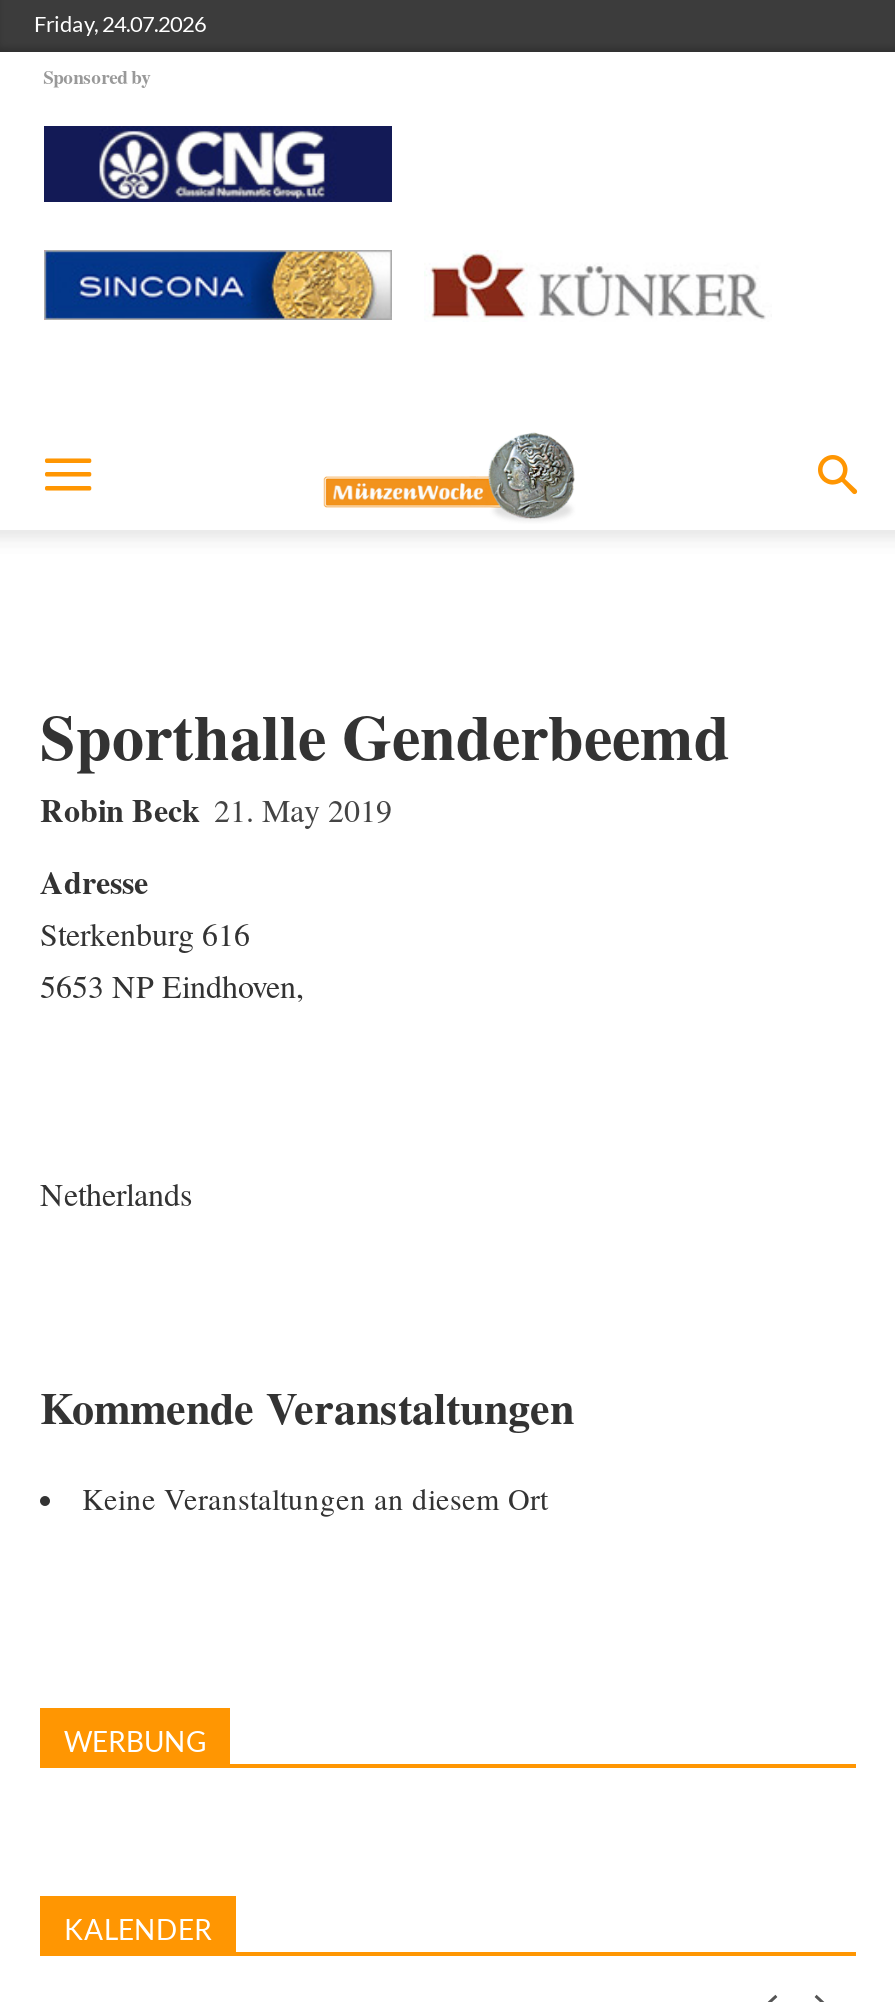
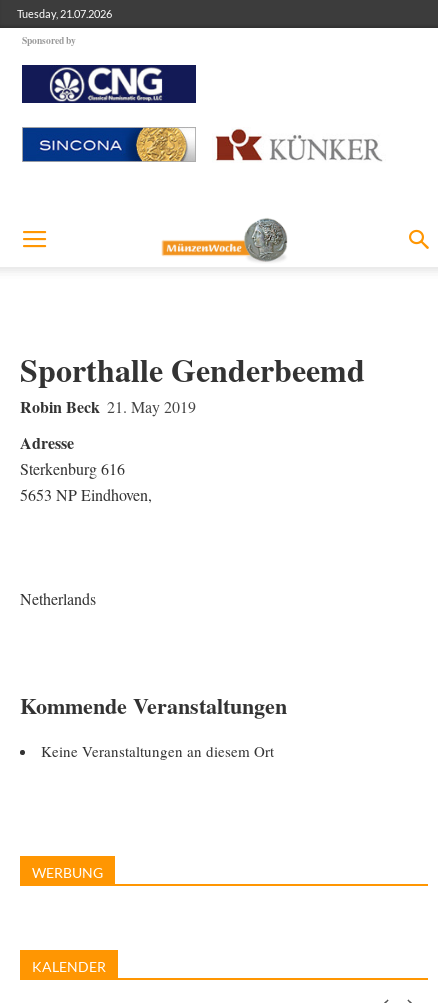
[34,10,206,36] Friday, 24.07.2026 -> [17,7,112,20] Tuesday, 21.07.2026

